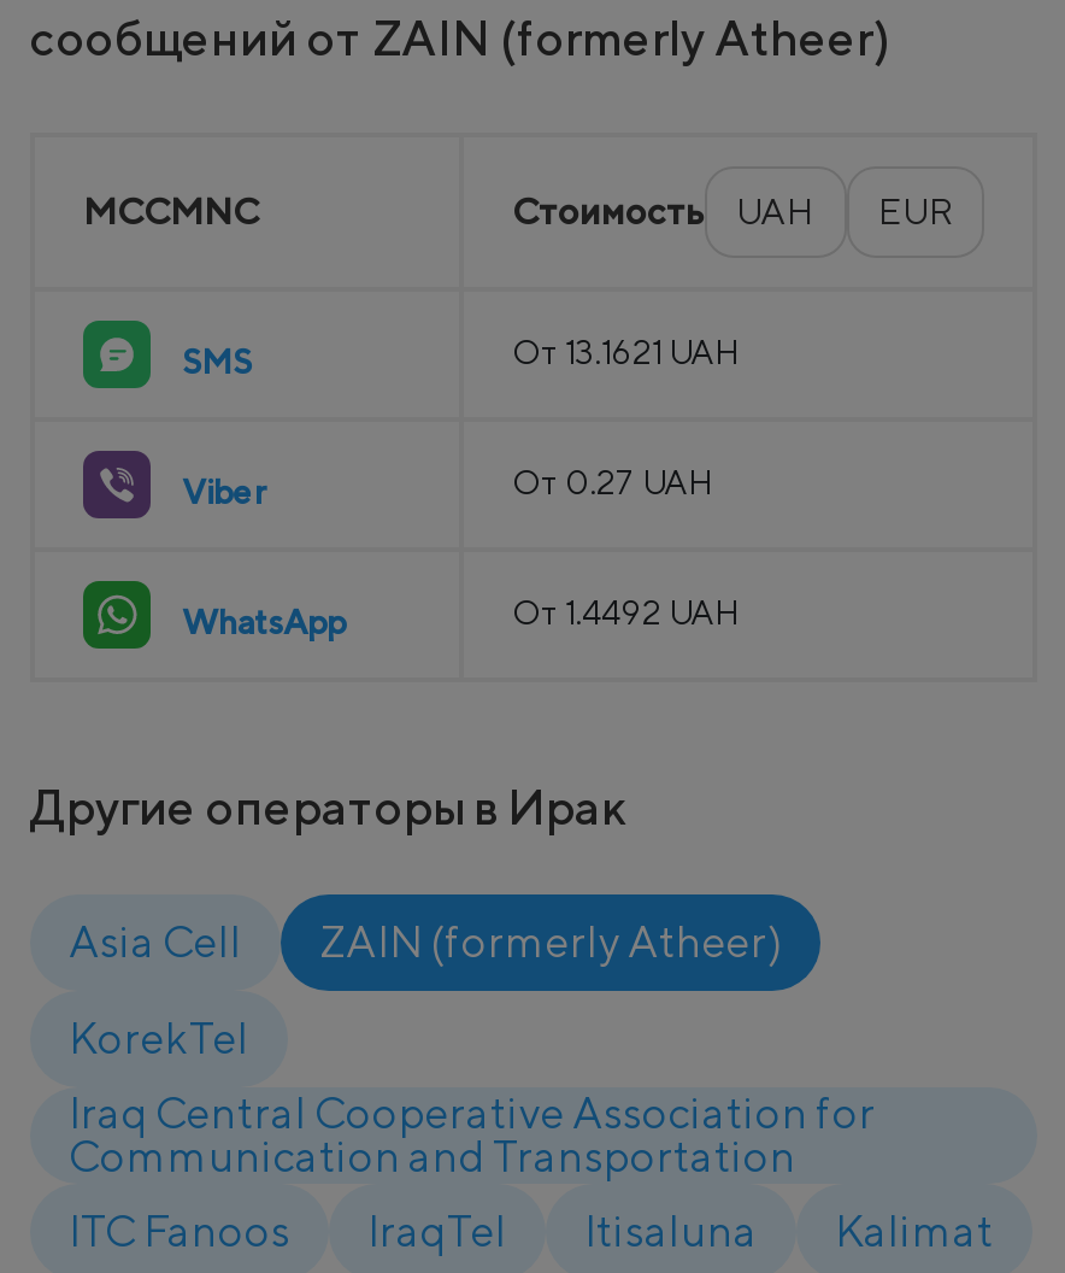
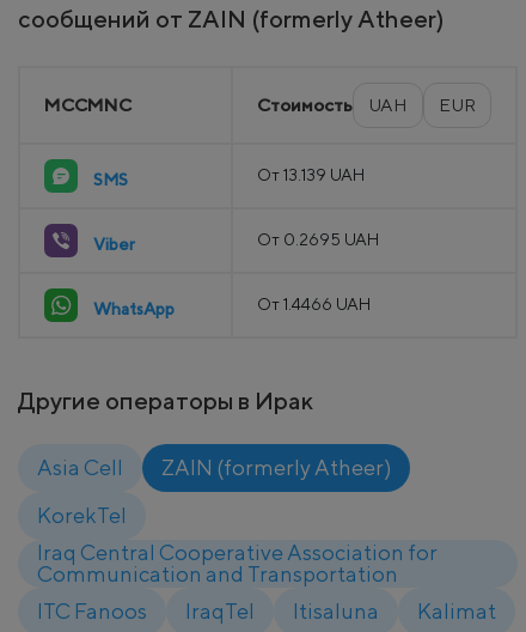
[512,333,739,372] От 13.1621 UAH -> [257,165,365,185] От 13.139 UAH
[512,463,712,502] От 0.27 UAH -> [257,230,379,249] От 0.2695 UAH
[512,594,739,632] От 1.4492 UAH -> [257,295,371,314] От 1.4466 UAH

